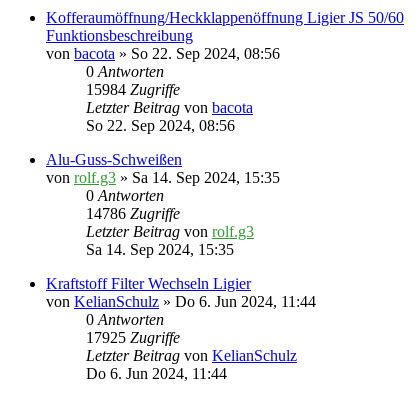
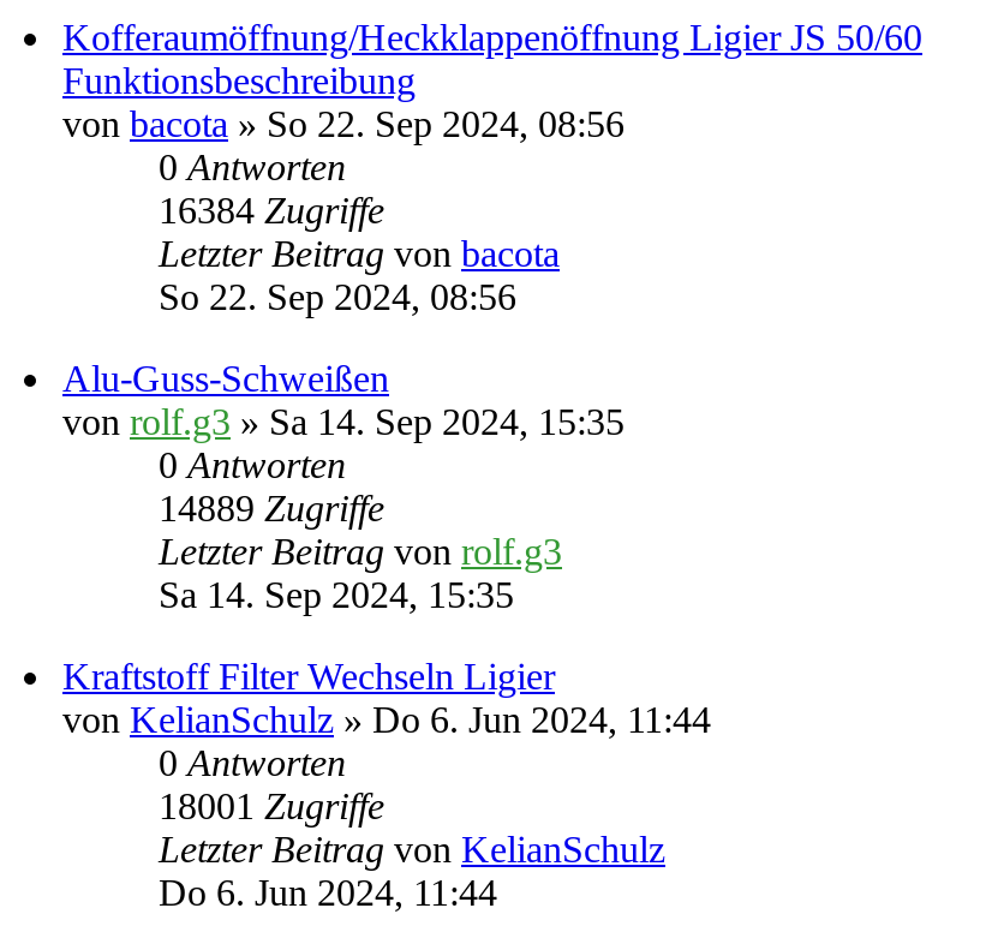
[86,81,180,98] 15984 Zugriffe -> [159,191,384,232] 16384 Zugriffe
[86,205,180,222] 14786 Zugriffe -> [159,489,384,529] 14889 Zugriffe
[86,329,180,346] 17925 Zugriffe -> [159,786,384,827] 18001 Zugriffe

